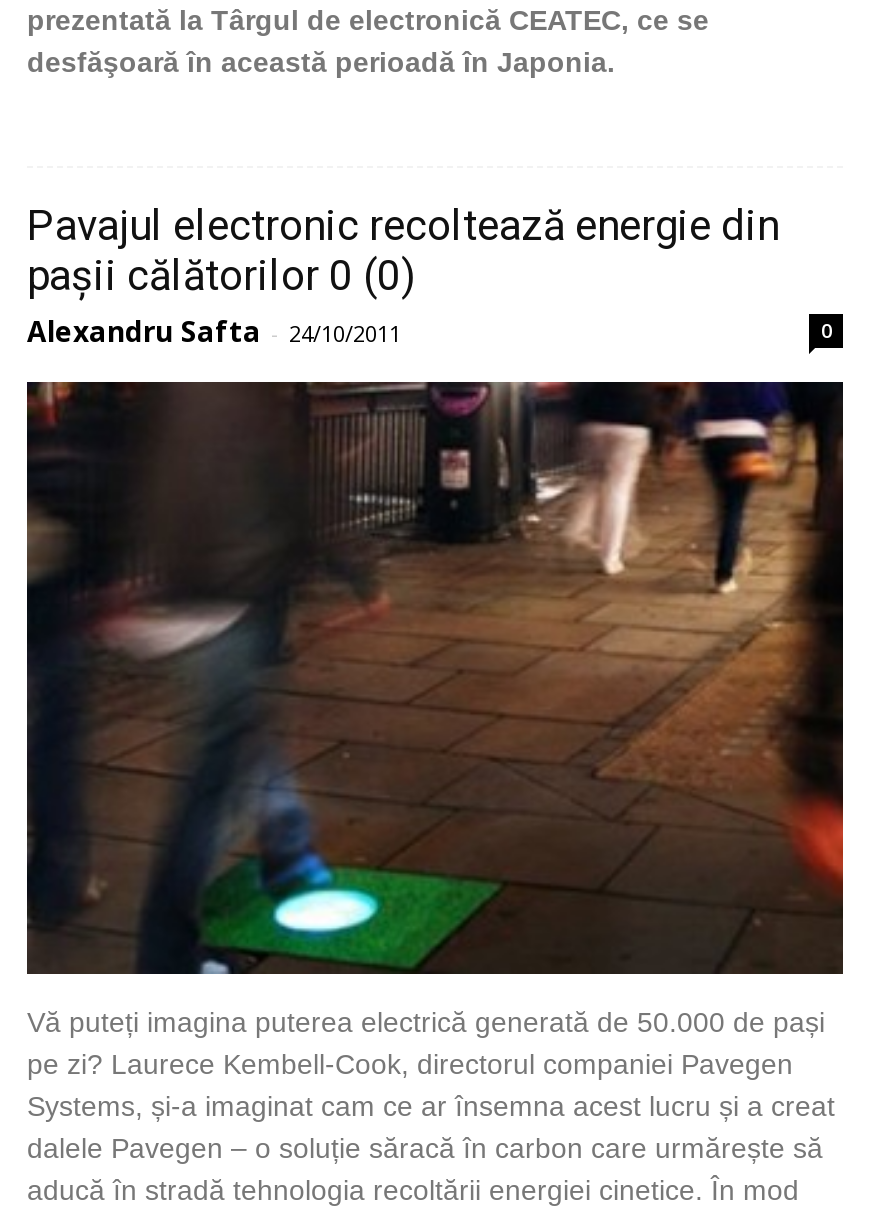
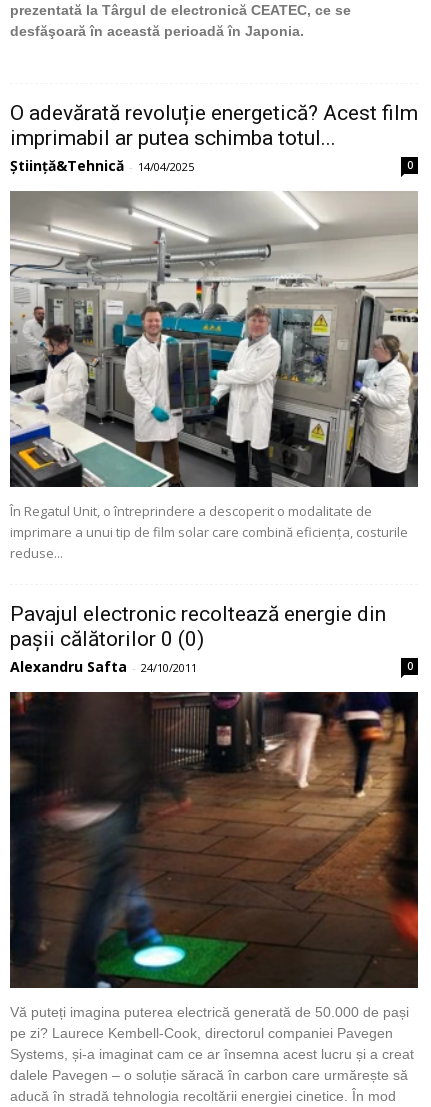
none -> [9,191,419,562] [image] | În Regatul Unit, o întreprindere a descoperit o modalitate de | imprimare a unui tip de film solar care combină eficiența, costurile | reduse...
none -> [10,101,418,175] O adevărată revoluție energetică? Acest film | imprimabil ar putea schimba totul... | Știință&Tehnică - 14/04/2025 | 0

